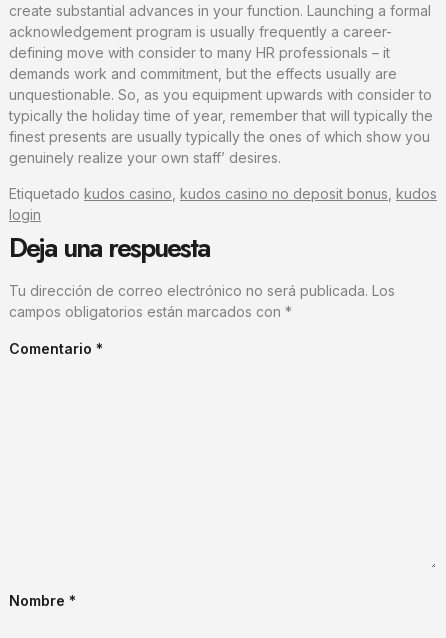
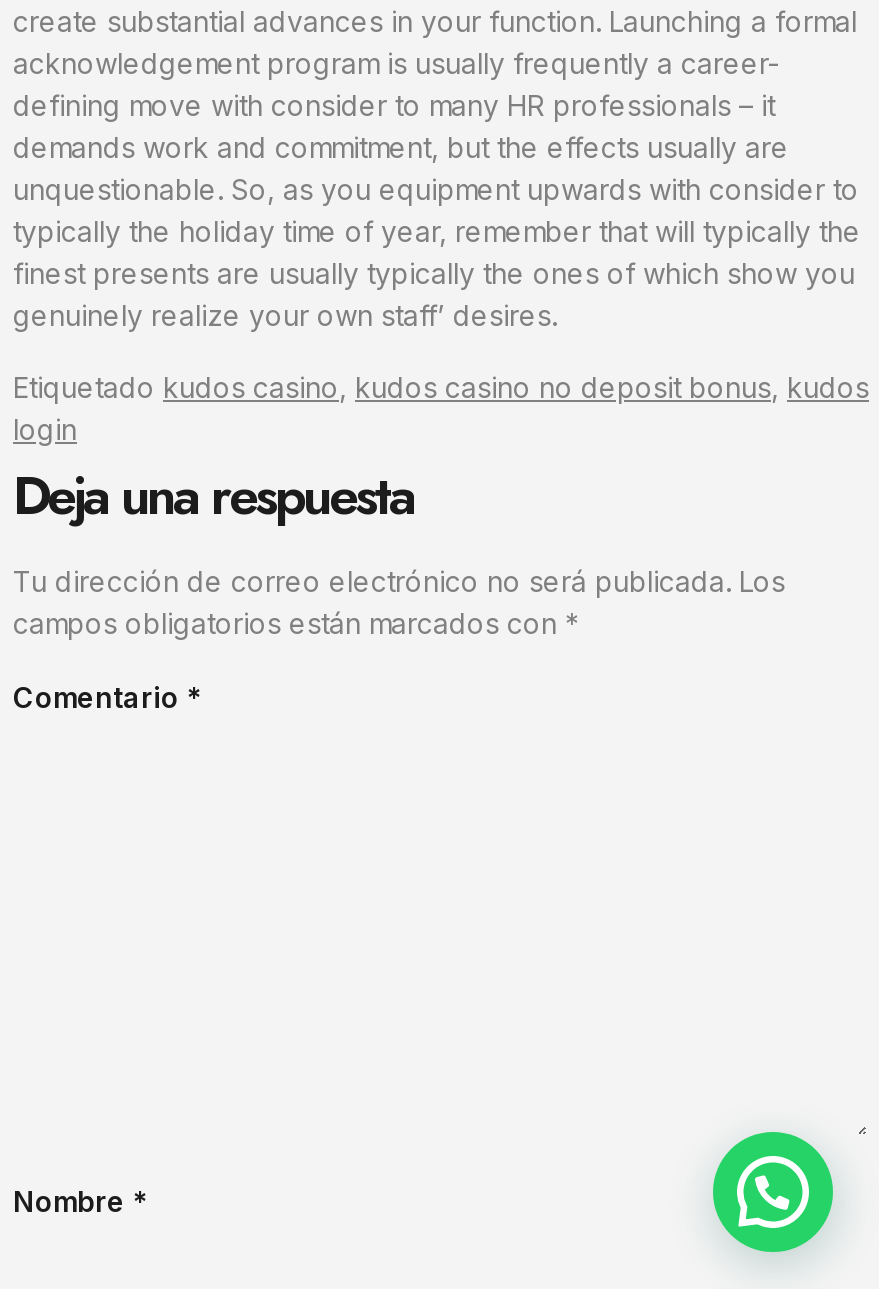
none -> [709,1128,841,1270] [image]

